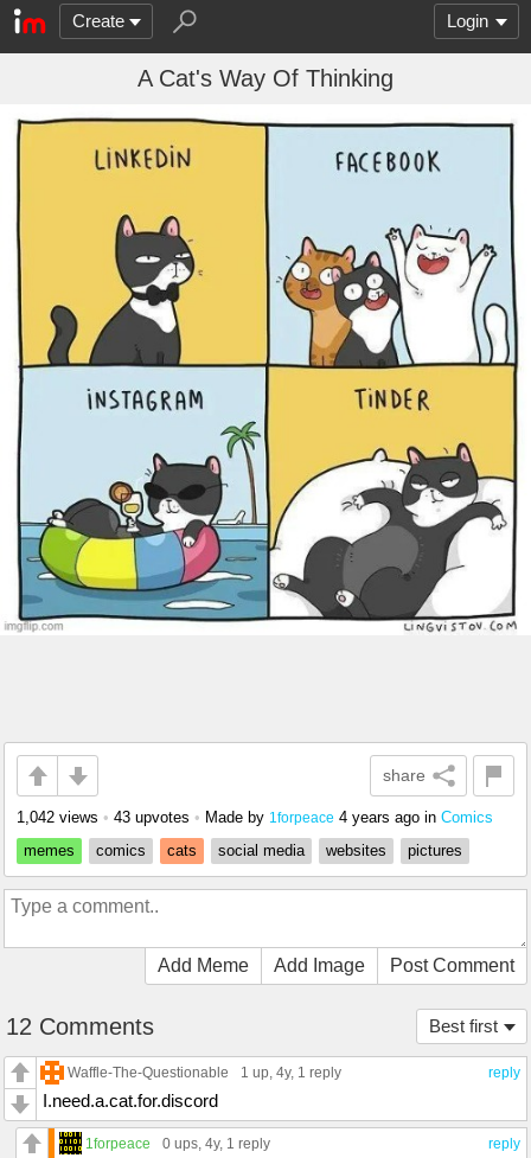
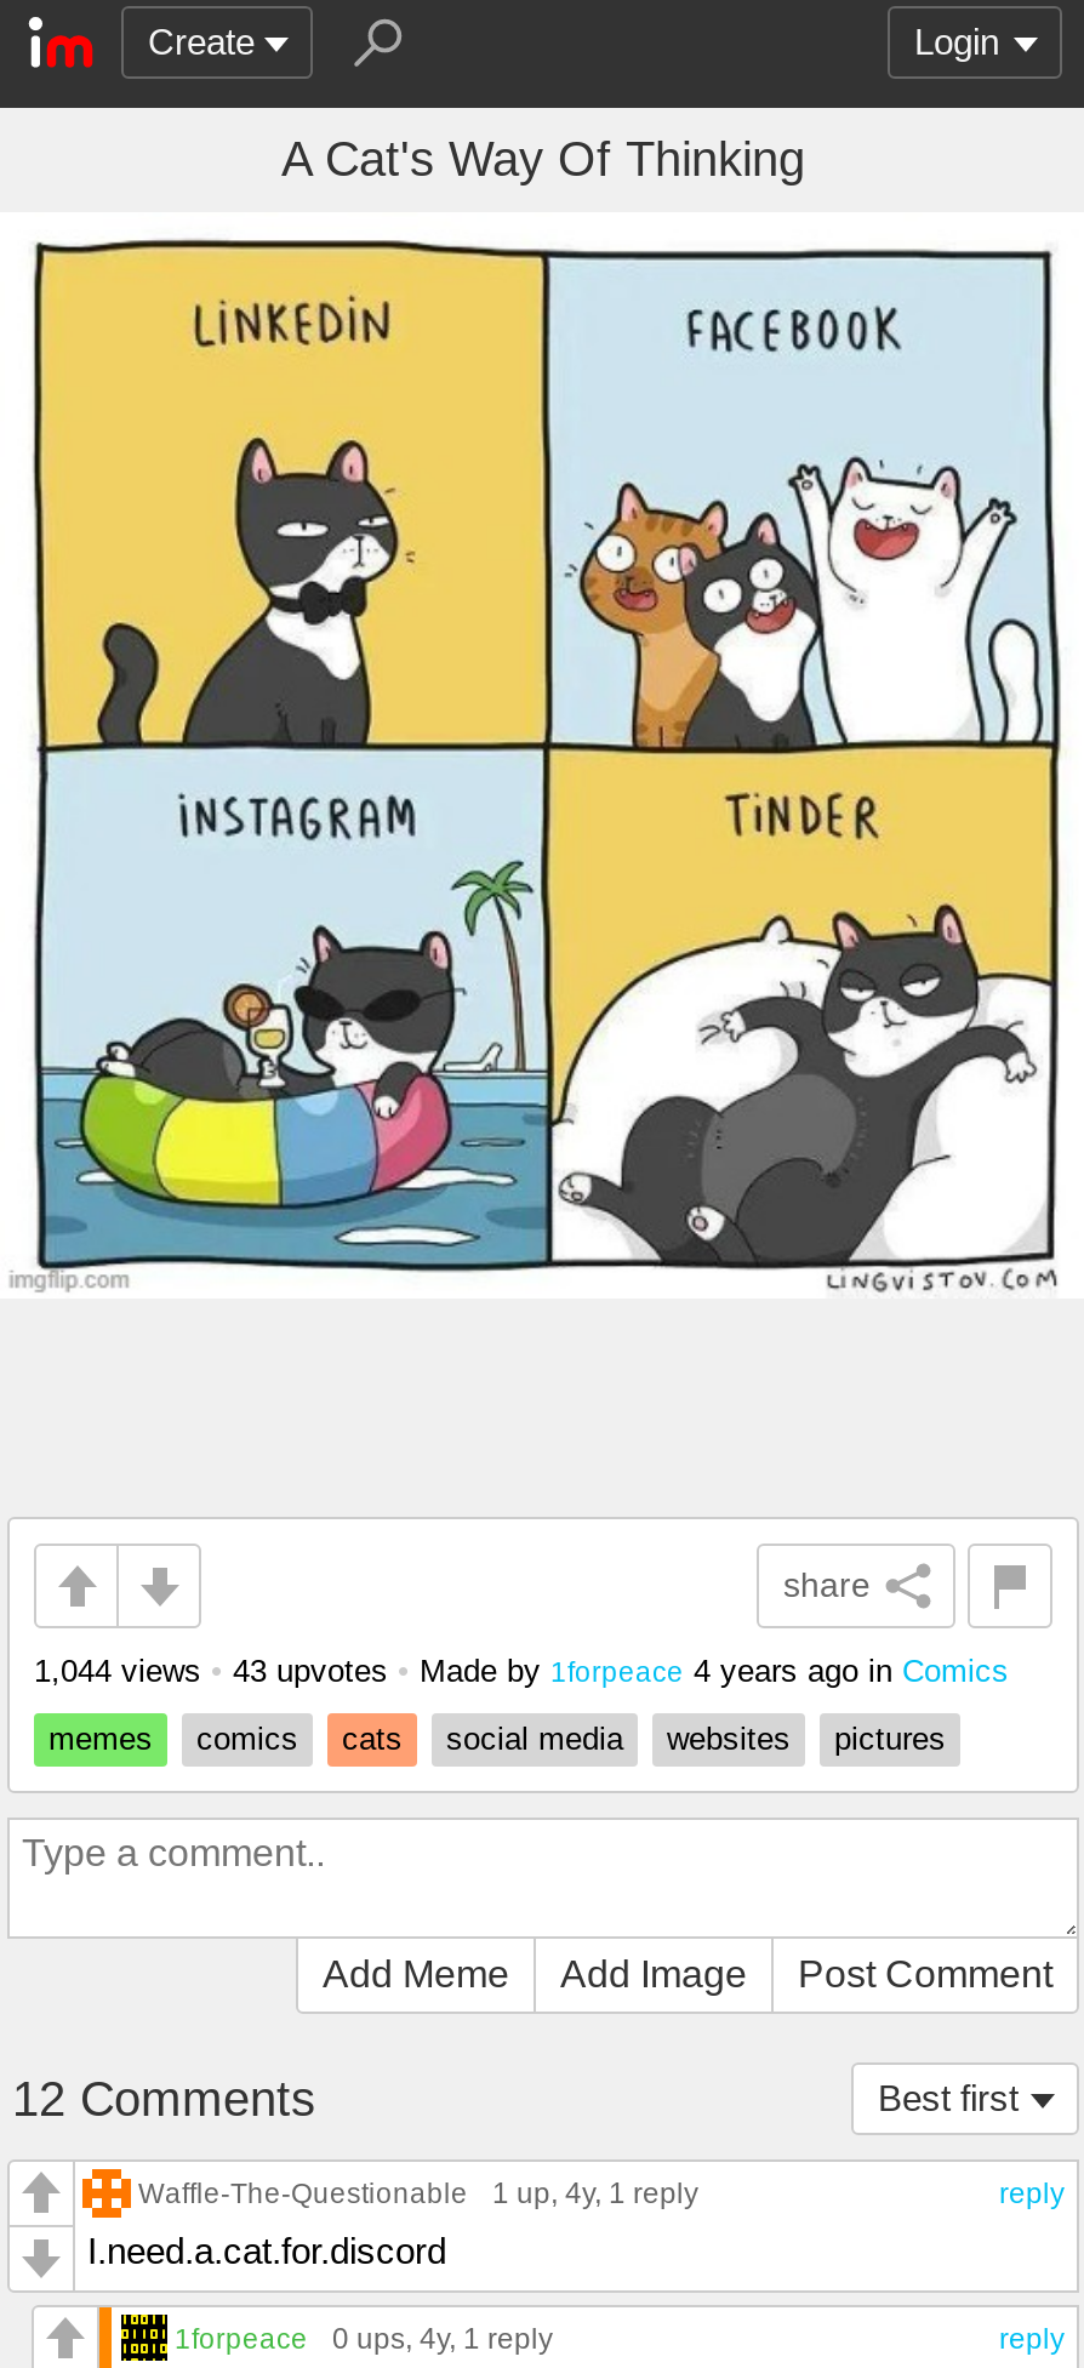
[17,808,493,826] 1,042 views • 43 upvotes • Made by 1forpeace 4 years ago in Comics -> [34,1653,1009,1689] 1,044 views • 43 upvotes • Made by 1forpeace 4 years ago in Comics

